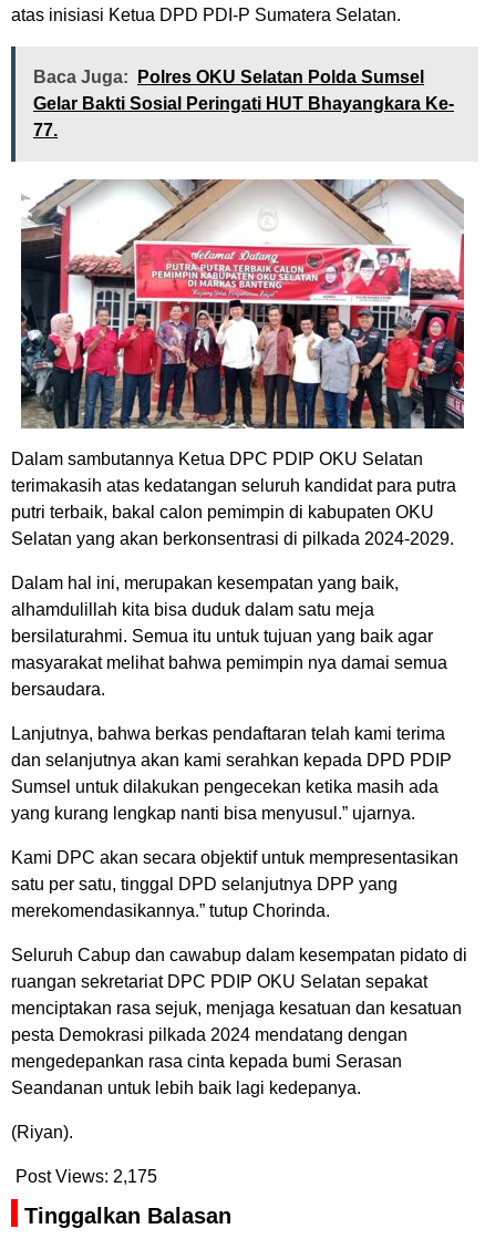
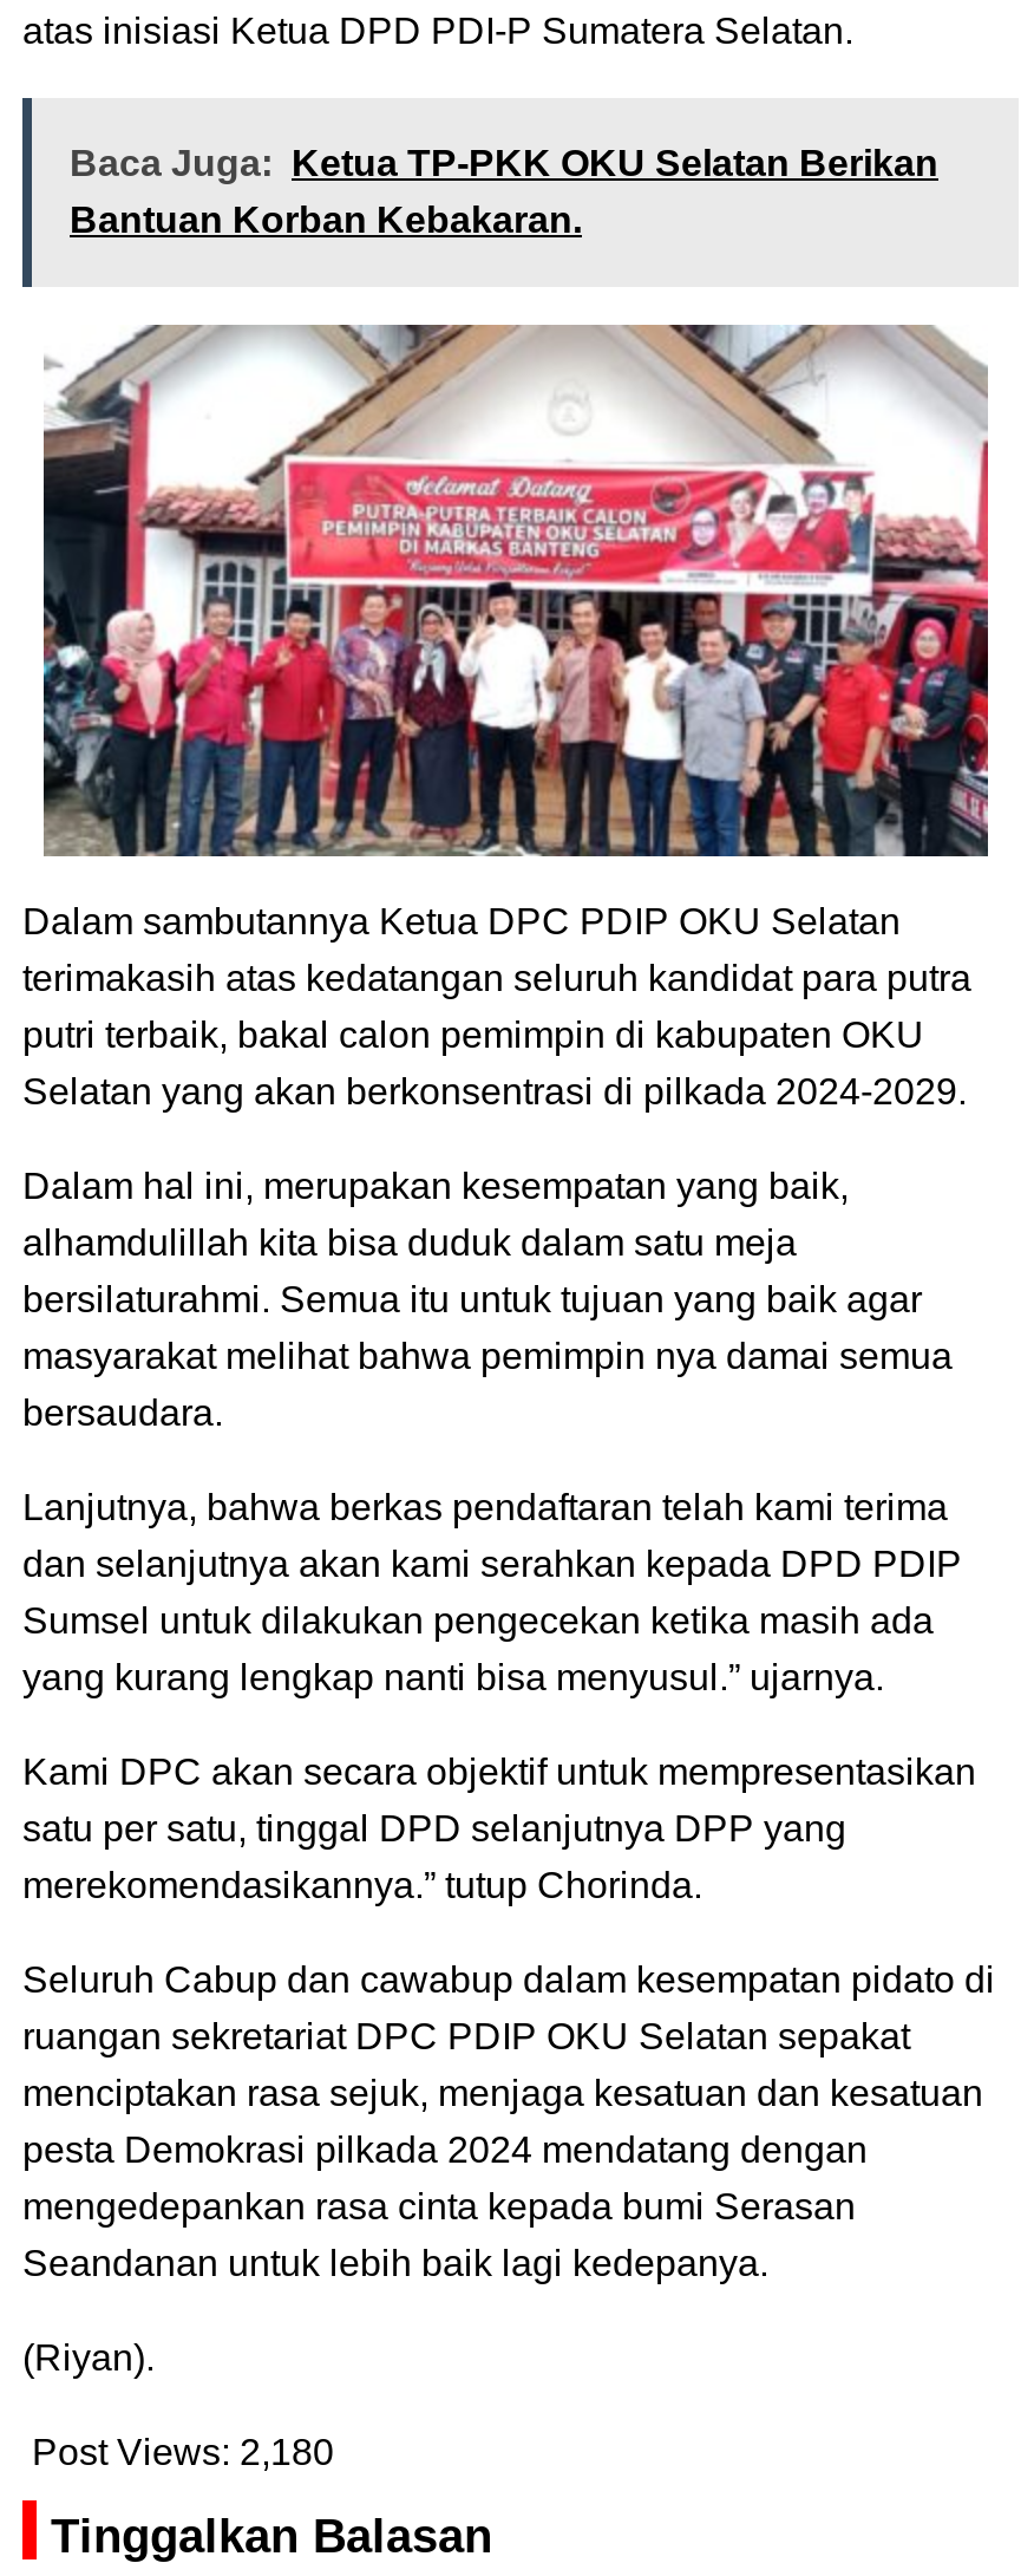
[33,68,454,140] Baca Juga: Polres OKU Selatan Polda Sumsel | Gelar Bakti Sosial Peringati HUT Bhayangkara Ke- | 77. -> [70,144,938,241] Baca Juga: Ketua TP-PKK OKU Selatan Berikan | Bantuan Korban Kebakaran.
[16,1168,157,1186] Post Views: 2,175 -> [32,2433,334,2473] Post Views: 2,180

